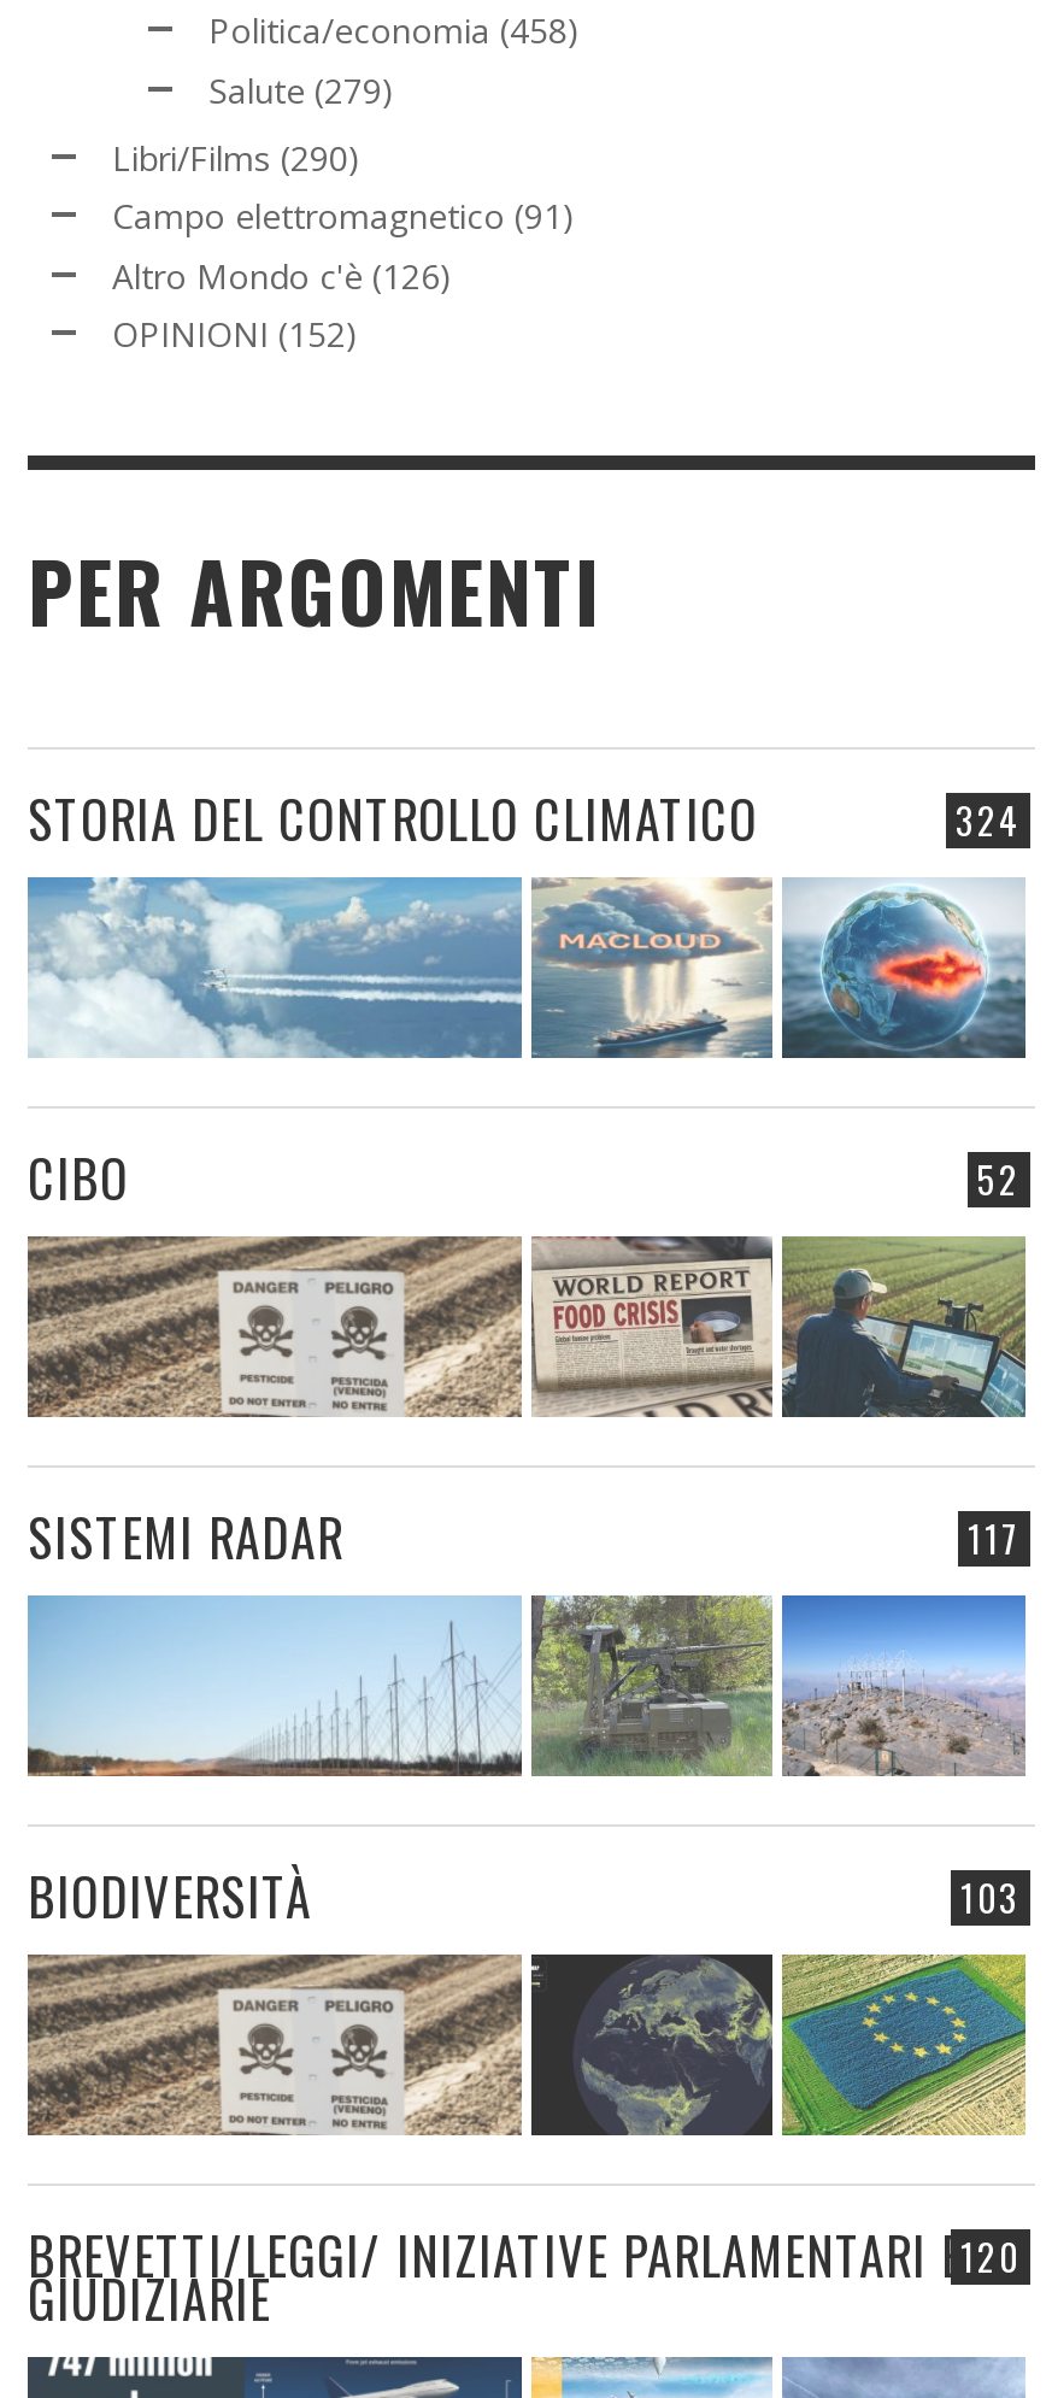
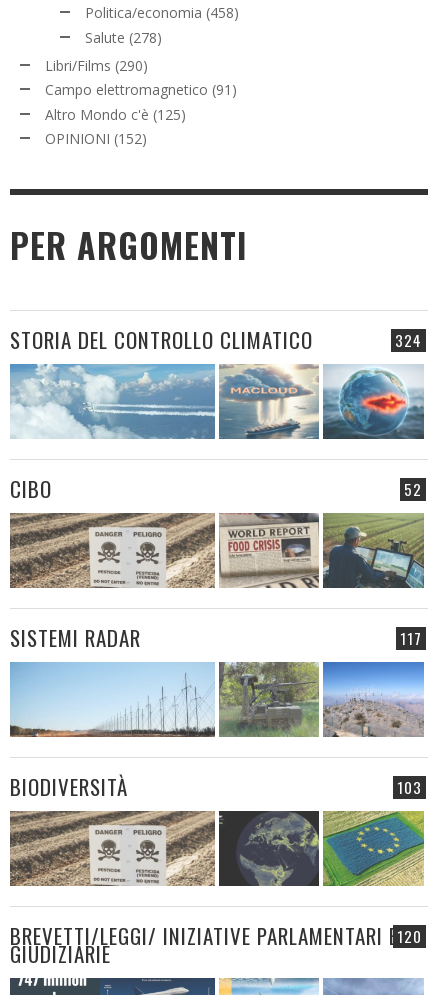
[208,67,394,113] Salute (279) -> [85,28,162,47] Salute (278)
[112,253,452,298] Altro Mondo c'è (126) -> [45,105,186,124] Altro Mondo c'è (125)

